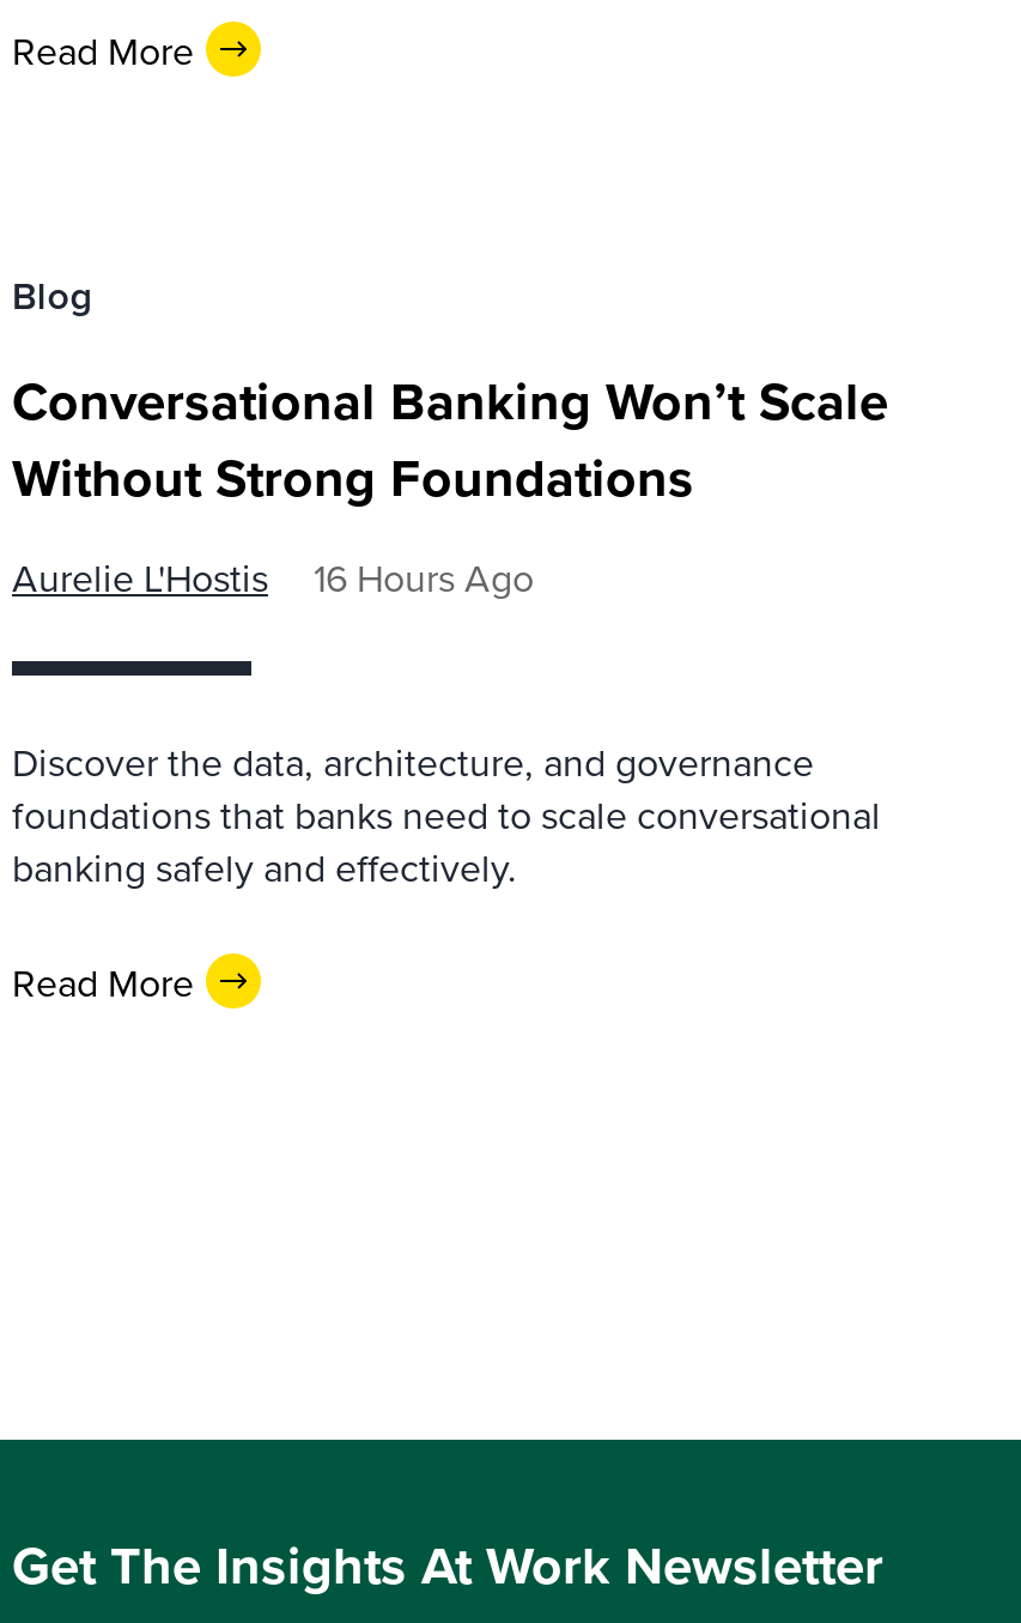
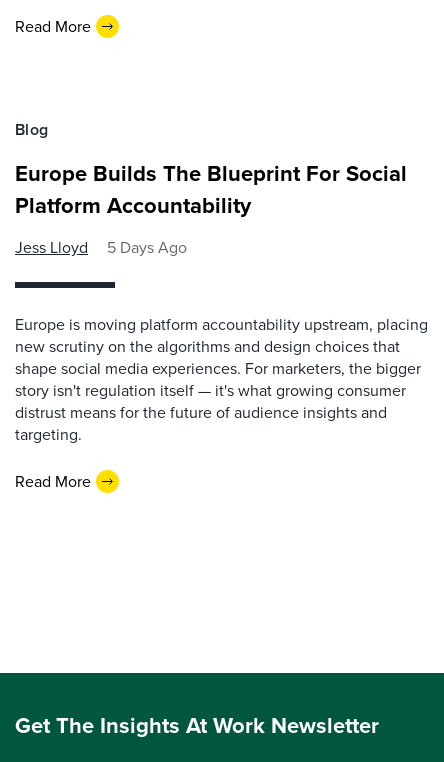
[12,361,888,515] Conversational Banking Won’t Scale | Without Strong Foundations -> [15,157,407,221] Europe Builds The Blueprint For Social | Platform Accountability
[12,551,534,603] Aurelie L'Hostis | 16 Hours Ago -> [15,236,187,258] Jess Lloyd | 5 Days Ago
[12,735,881,893] Discover the data, architecture, and governance | foundations that banks need to scale conversational | banking safely and effectively. -> [15,313,428,445] Europe is moving platform accountability upstream, placing | new scrutiny on the algorithms and design choices that | shape social media experiences. For marketers, the bigger | story isn't regulation itself — it's what growing consumer | distrust means for the future of audience insights and | targeting.

